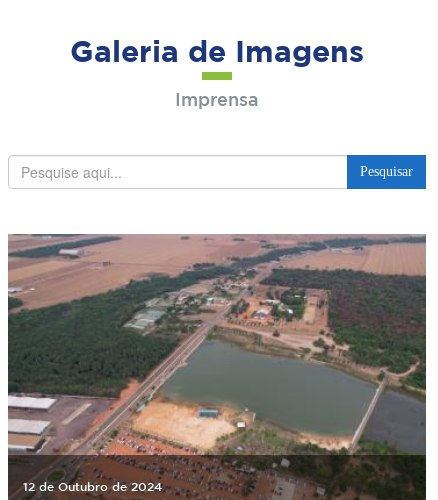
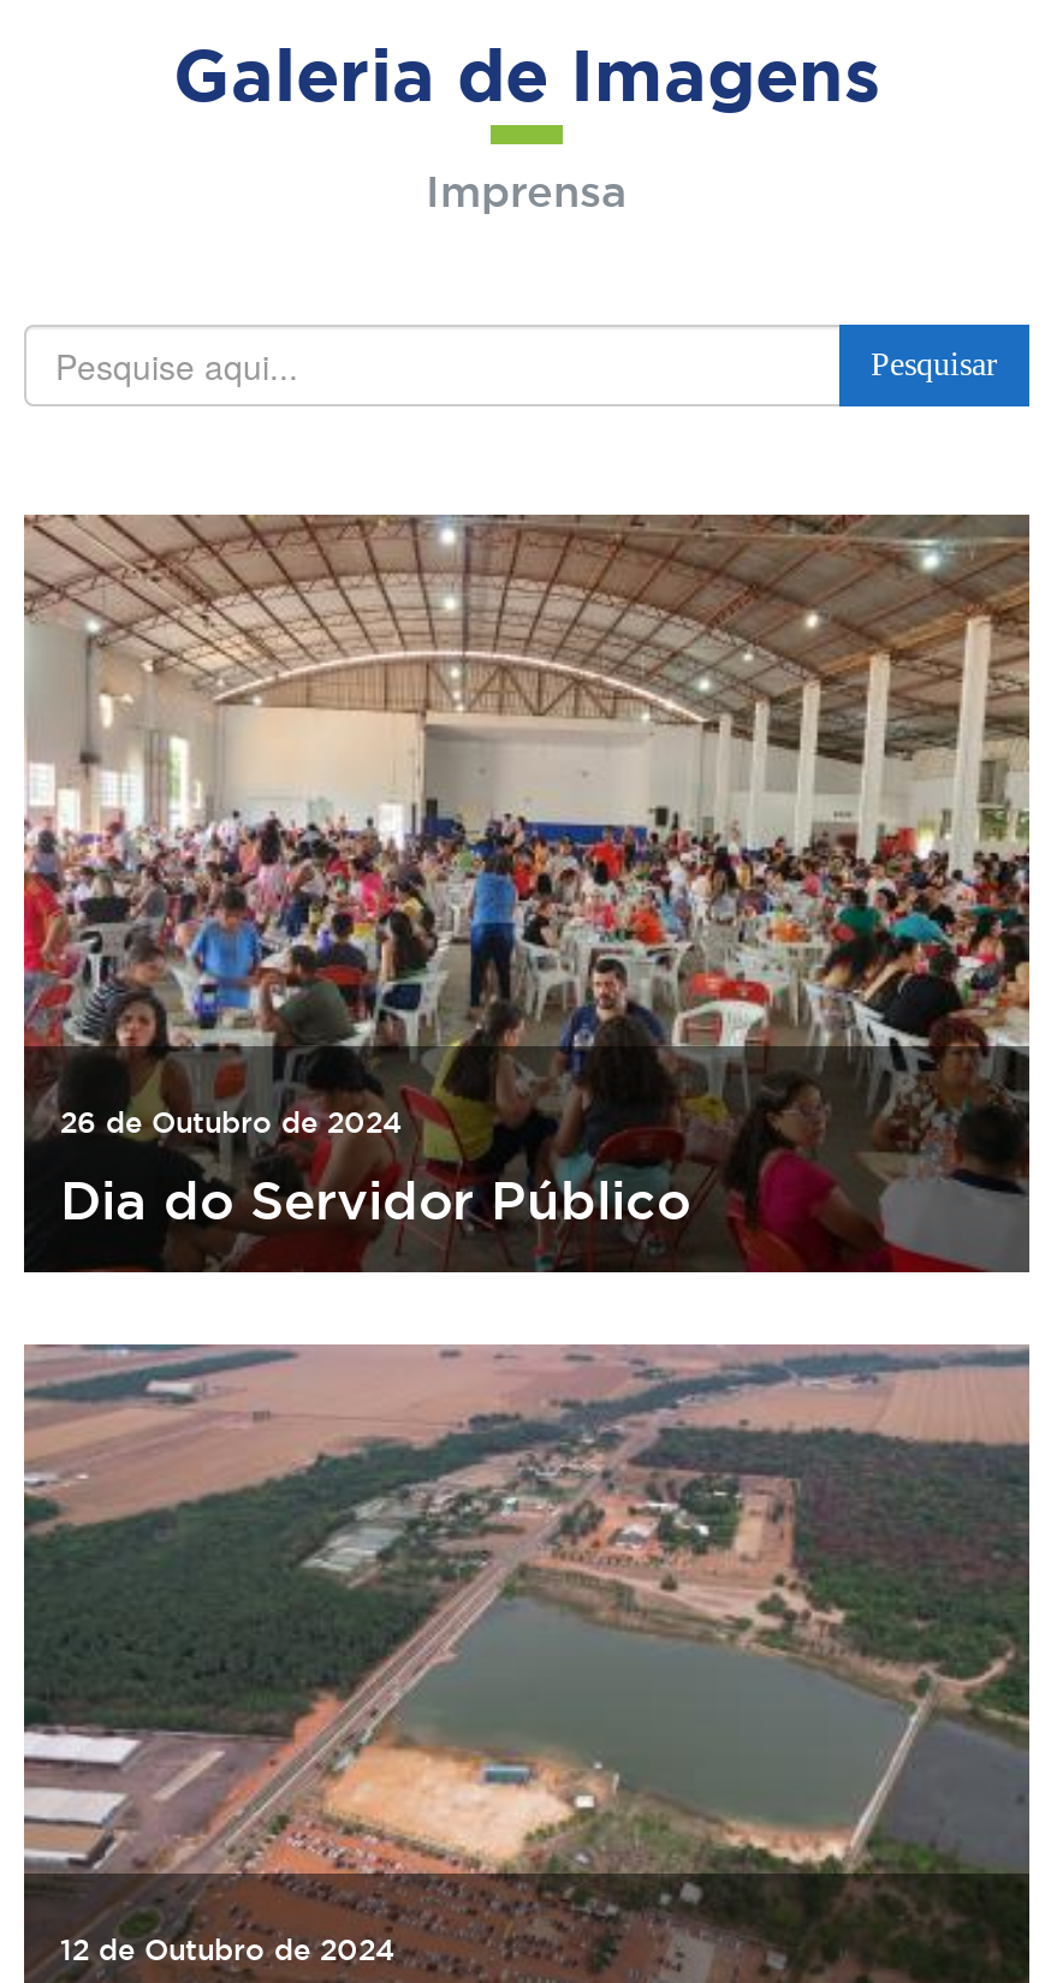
none -> [22,515,1032,1275] [image] | 26 de Outubro de 2024 | Dia do Servidor Público

